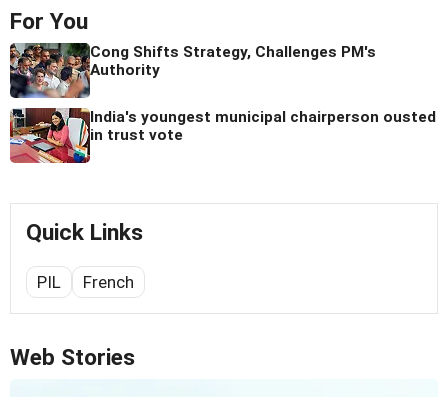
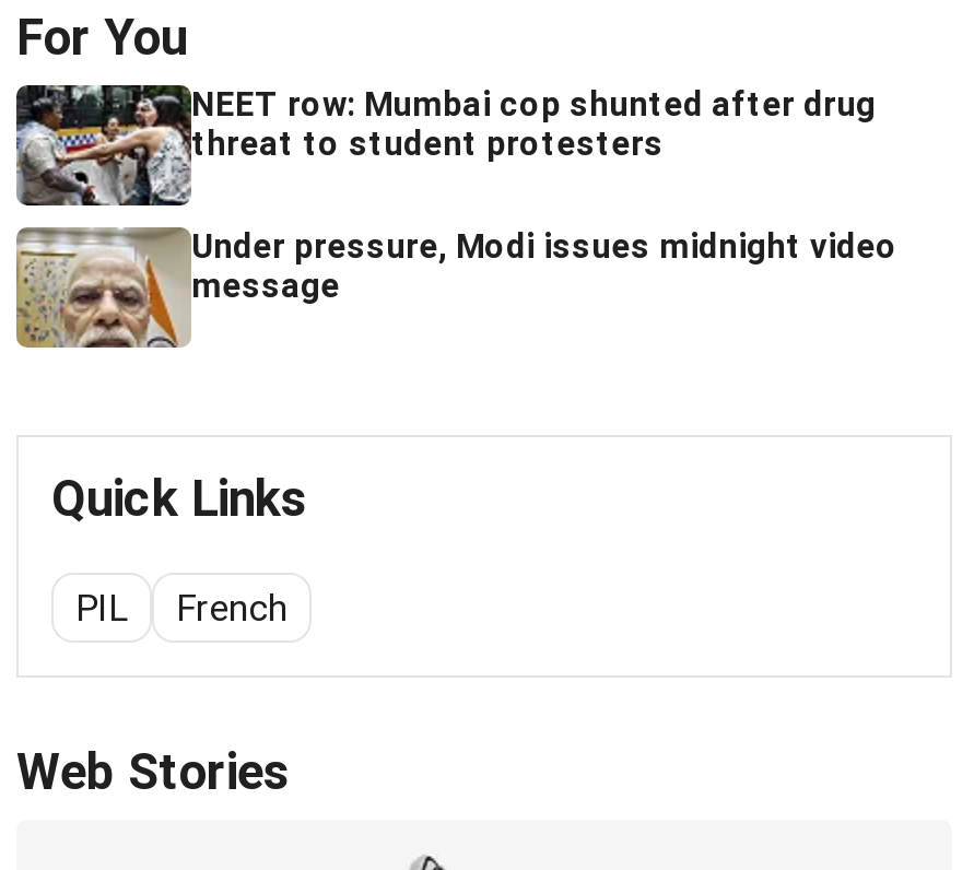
[9,42,376,99] [image] | Cong Shifts Strategy, Challenges PM's | Authority -> [14,83,876,208] [image] | NEET row: Mumbai cop shunted after drug | threat to student protesters
[9,107,436,164] [image] | India's youngest municipal chairperson ousted | in trust vote -> [14,225,897,350] [image] | Under pressure, Modi issues midnight video | message

